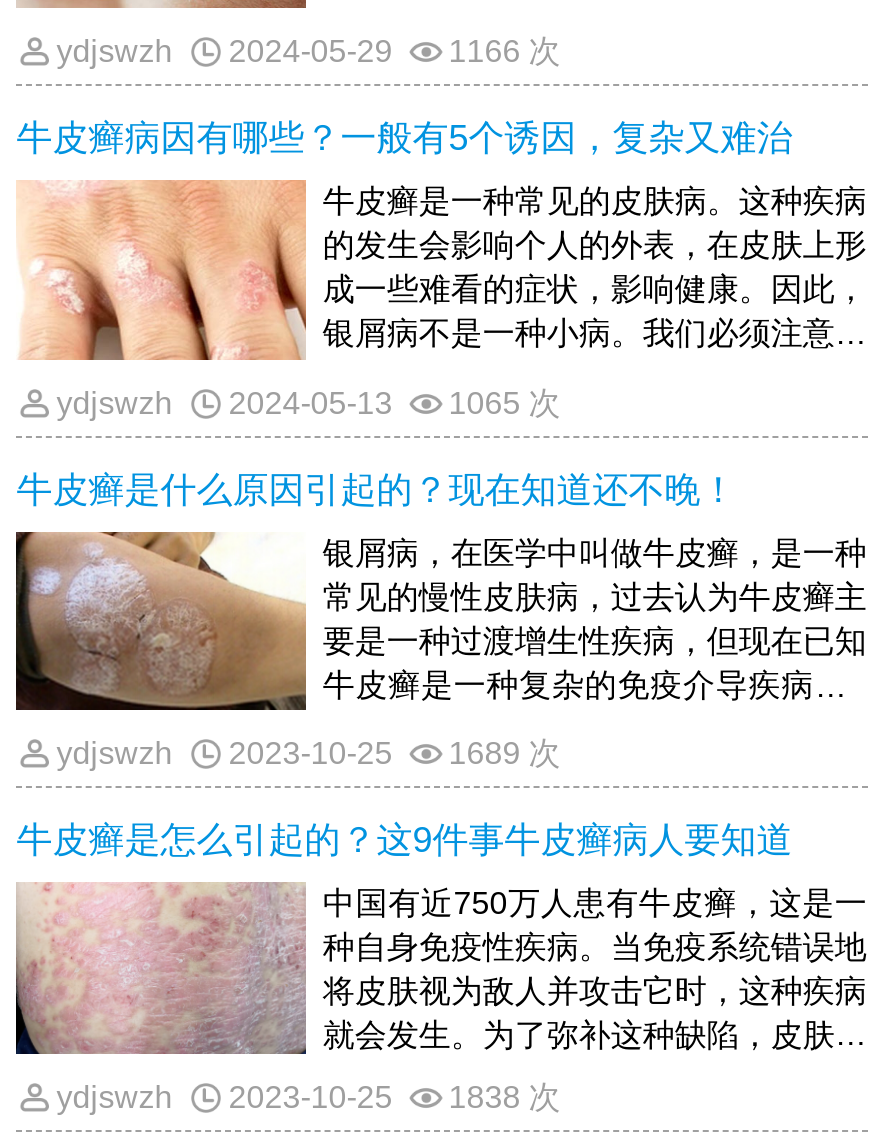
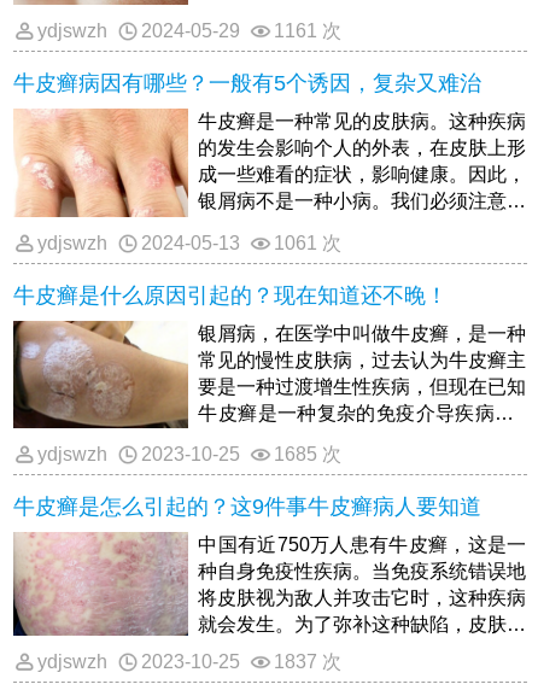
[56,34,560,68] ydjswzh 2024-05-29 1166 次 -> [38,21,342,41] ydjswzh 2024-05-29 1161 次
[56,387,560,421] ydjswzh 2024-05-13 1065 次 -> [38,233,342,254] ydjswzh 2024-05-13 1061 次
[56,735,560,769] ydjswzh 2023-10-25 1689 次 -> [38,444,342,464] ydjswzh 2023-10-25 1685 次
[56,1081,560,1115] ydjswzh 2023-10-25 1838 次 -> [38,652,342,672] ydjswzh 2023-10-25 1837 次

